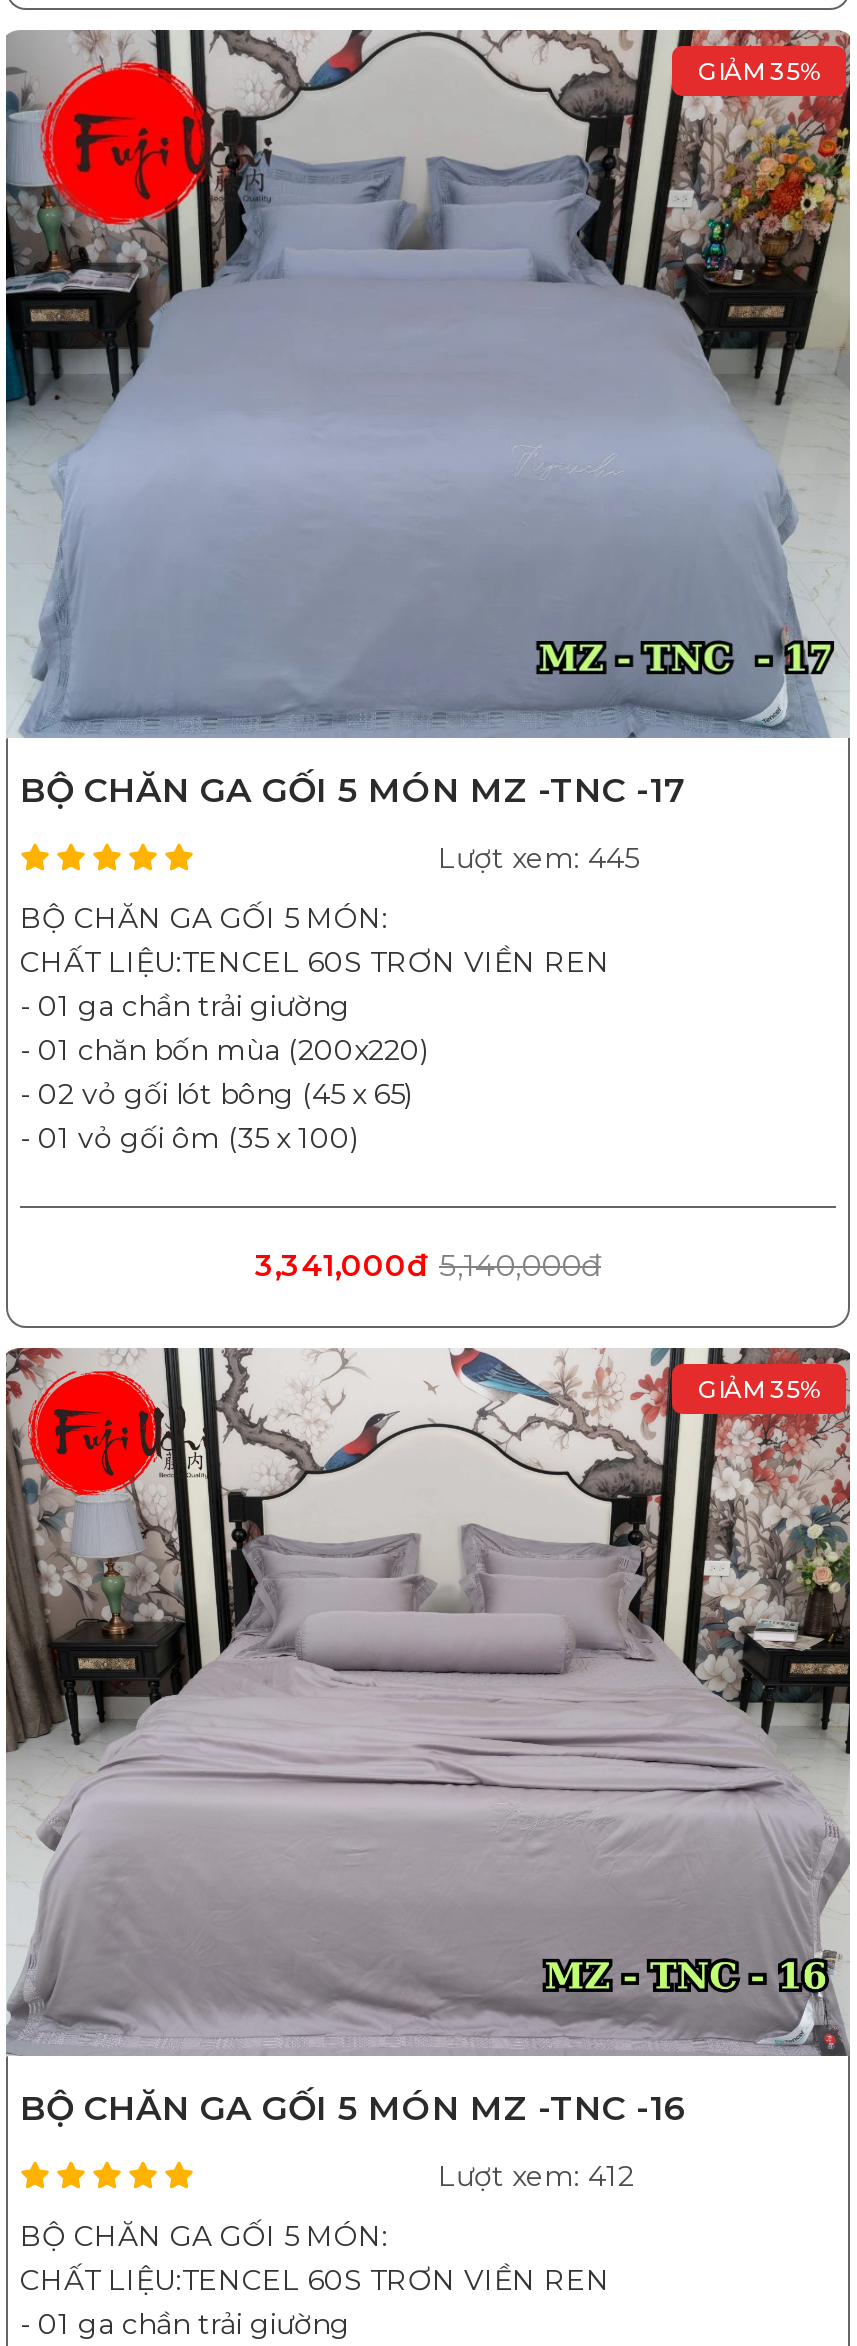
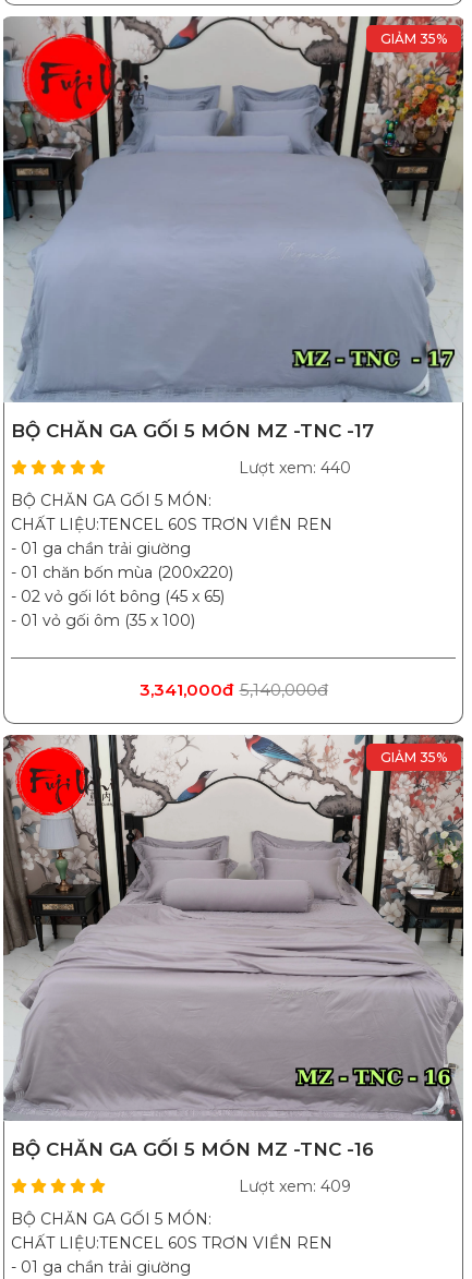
[438,840,638,876] Lượt xem: 445 -> [239,458,351,477] Lượt xem: 440
[438,2157,634,2193] Lượt xem: 412 -> [239,1176,351,1196] Lượt xem: 409

